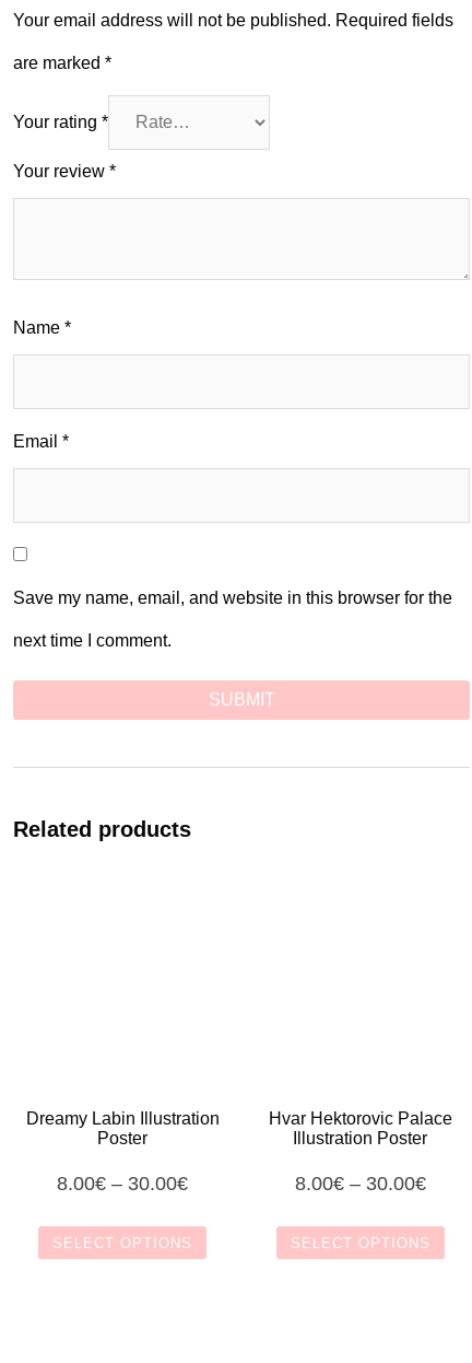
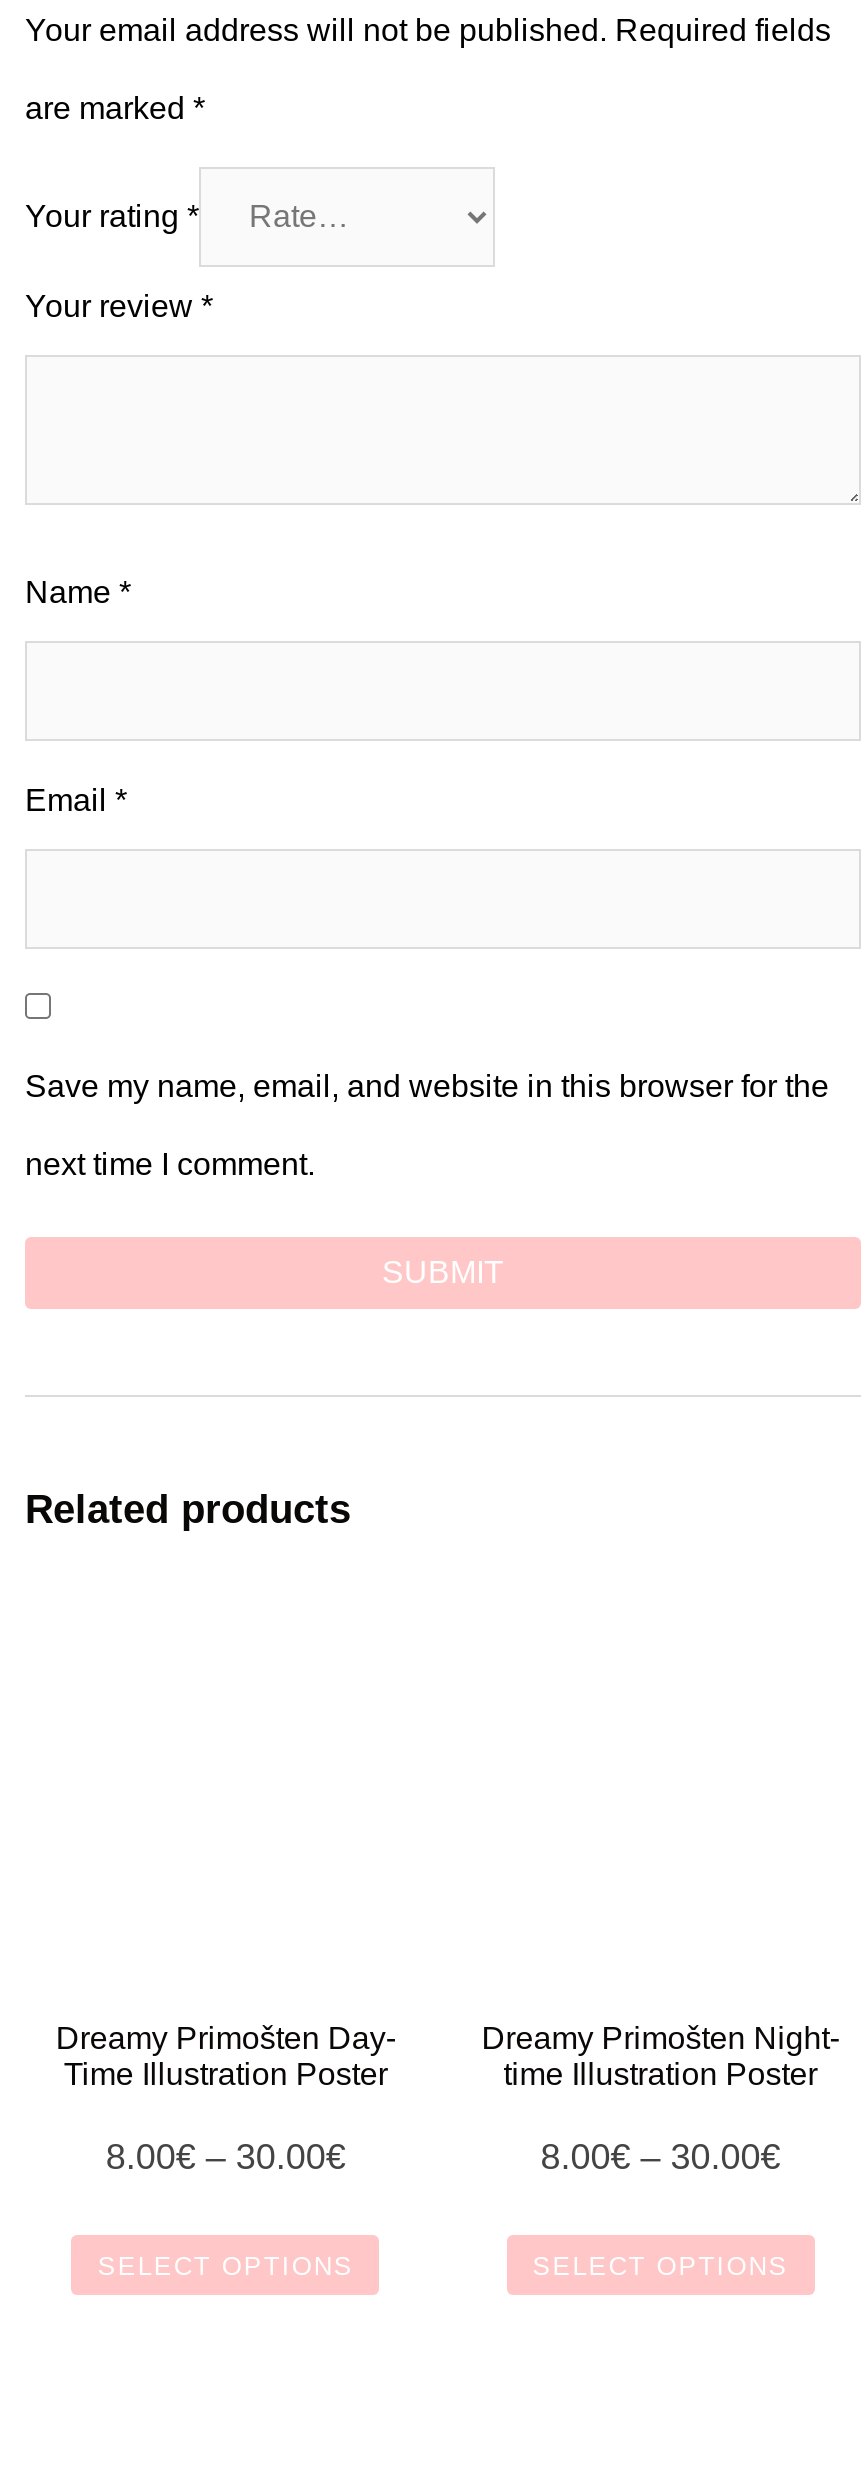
[26,1109,219,1147] Dreamy Labin Illustration | Poster -> [56,2020,396,2090] Dreamy Primošten Day- | Time Illustration Poster
[268,1109,452,1147] Hvar Hektorovic Palace | Illustration Poster -> [481,2020,839,2090] Dreamy Primošten Night- | time Illustration Poster

